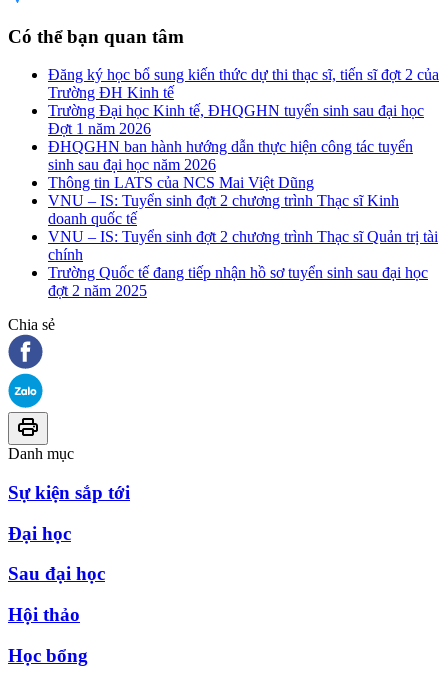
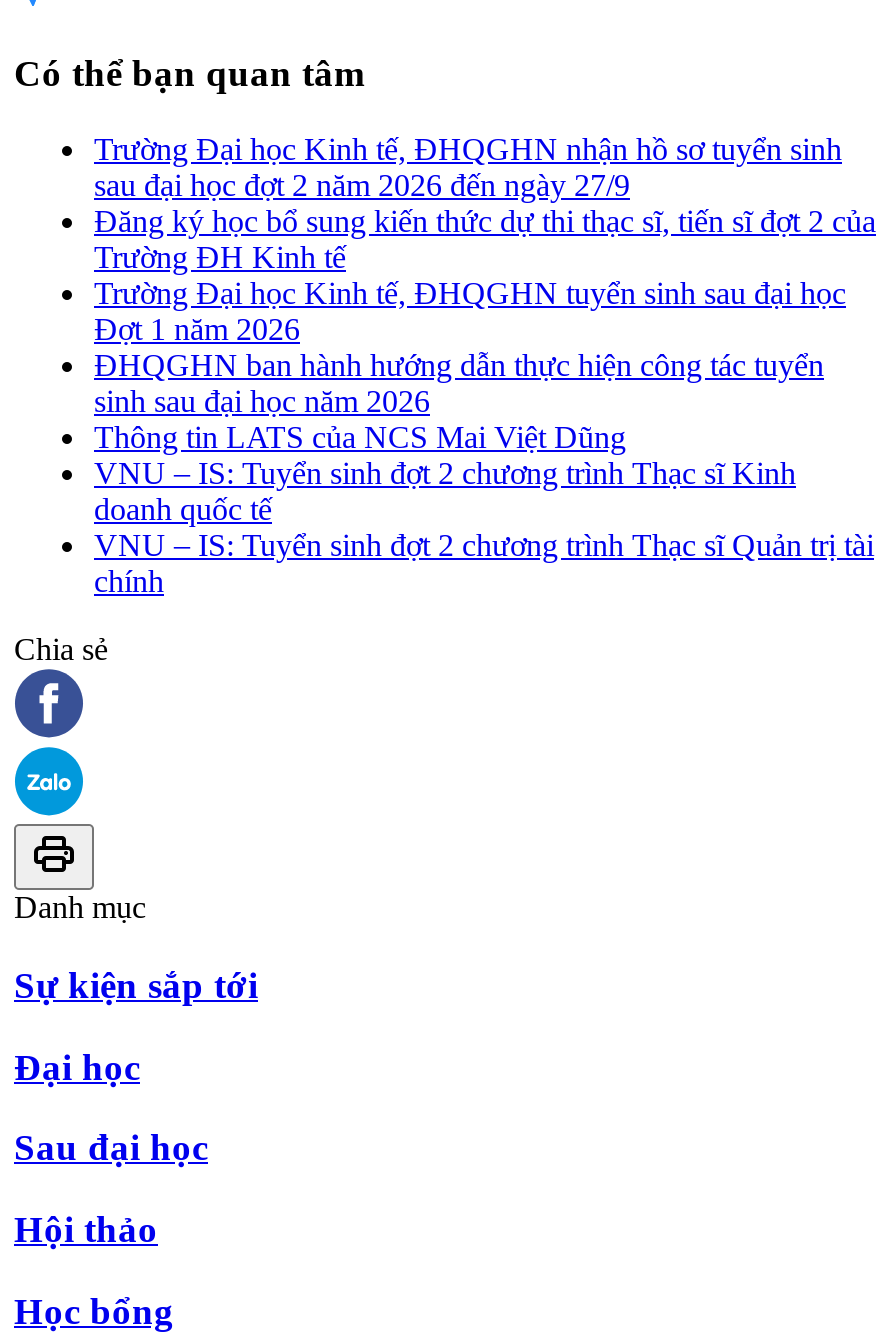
none -> [94,132,842,202] Trường Đại học Kinh tế, ĐHQGHN nhận hồ sơ tuyển sinh | sau đại học đợt 2 năm 2026 đến ngày 27/9
moved [48,66,439,263] -> [94,204,876,598]: Đăng ký học bổ sung kiến thức dự thi thạc sĩ, tiến sĩ đợt 2 của | Trường ĐH Kinh tế | Trường Đại học Kinh tế, ĐHQGHN tuyển sinh sau đại học | ... | VNU – IS: Tuyển sinh đợt 2 chương trình Thạc sĩ Quản trị tài | chính
[48,264,428,299] Trường Quốc tế đang tiếp nhận hồ sơ tuyển sinh sau đại học | đợt 2 năm 2025 -> none

